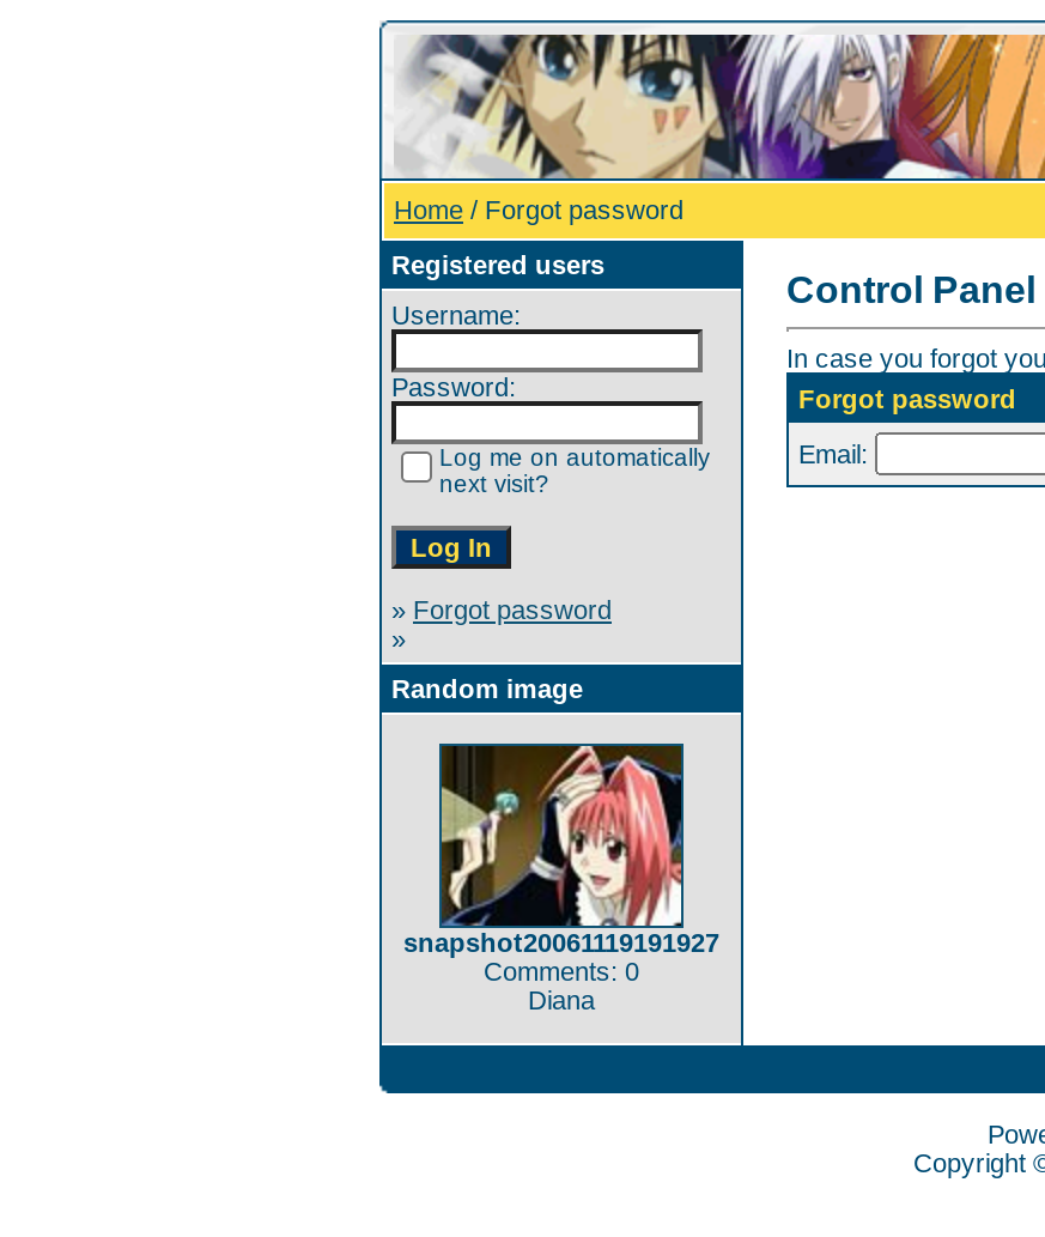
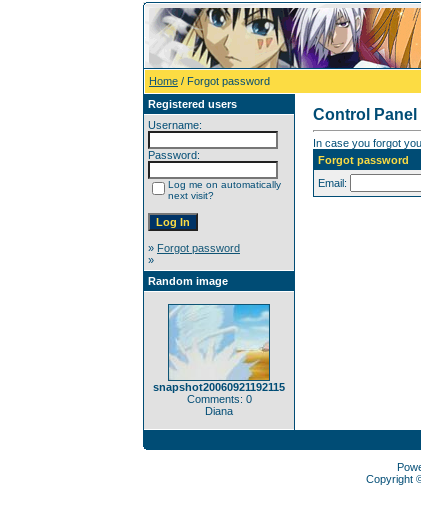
[403,744,719,957] [image] | snapshot20061119191927 -> [153,304,285,393] [image] | snapshot20060921192115

